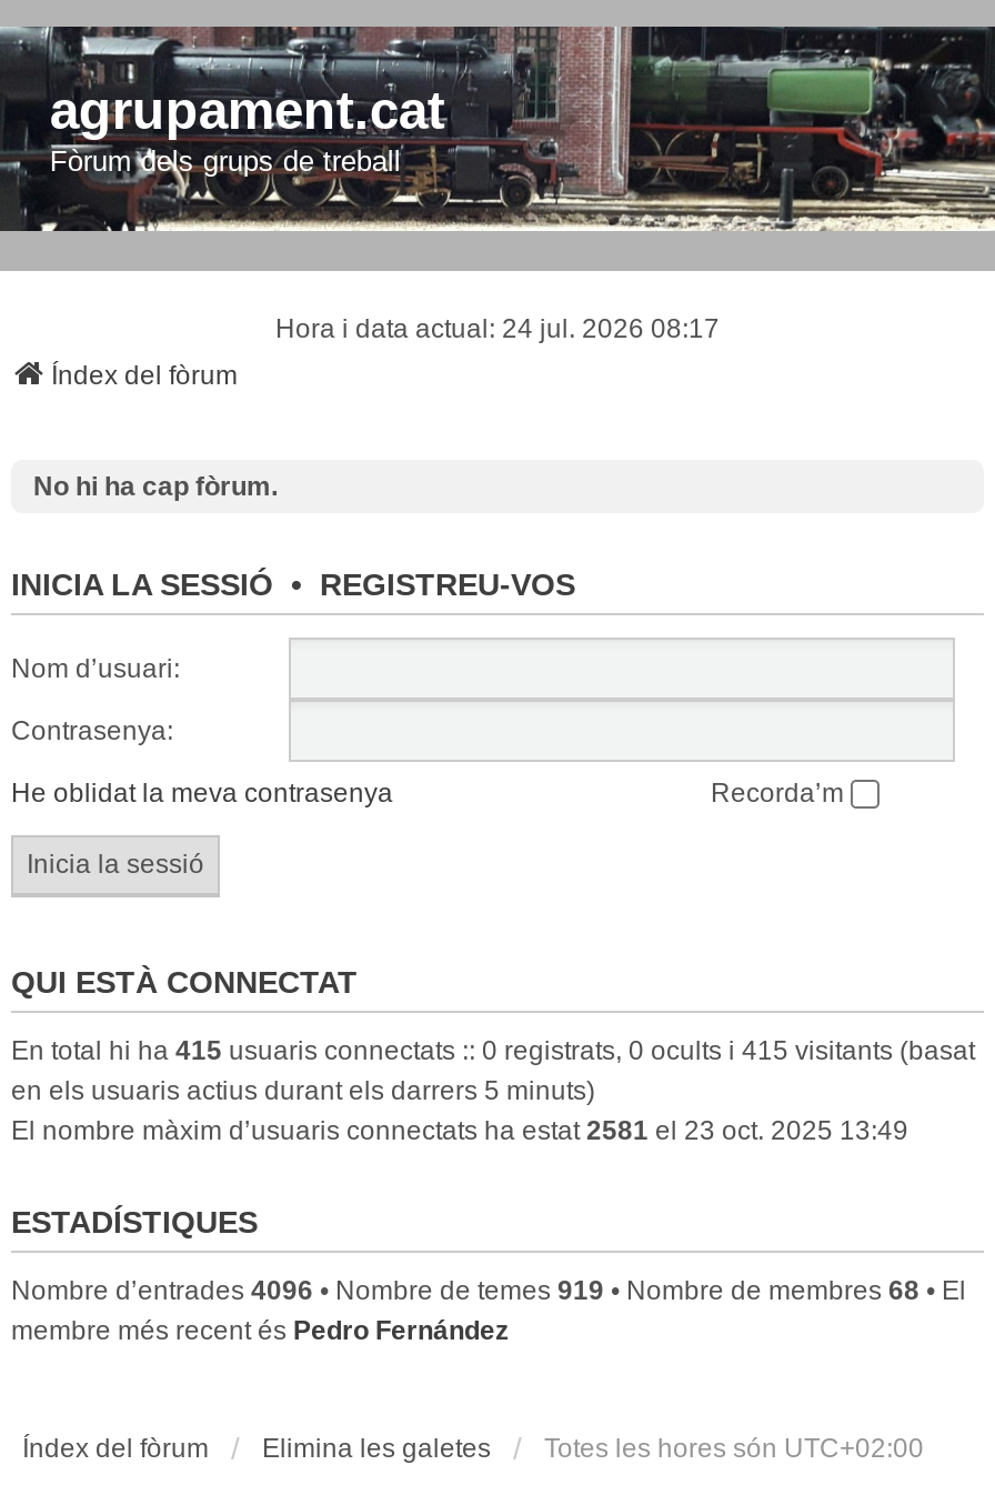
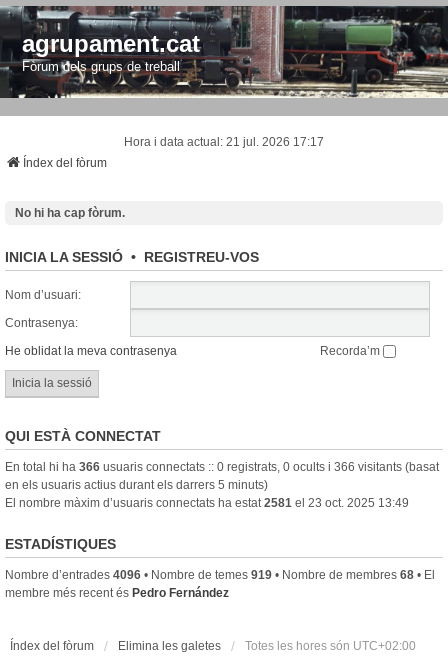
[275,313,720,344] Hora i data actual: 24 jul. 2026 08:17 -> [124,135,324,149] Hora i data actual: 21 jul. 2026 17:17
[11,1035,975,1066] En total hi ha 415 usuaris connectats :: 0 registrats, 0 ocults i 415 visitants (basat -> [5,460,439,474] En total hi ha 366 usuaris connectats :: 0 registrats, 0 ocults i 366 visitants (basat

